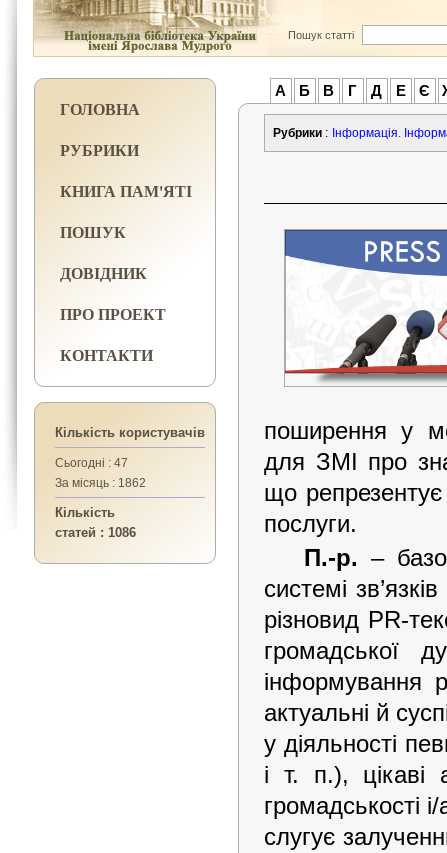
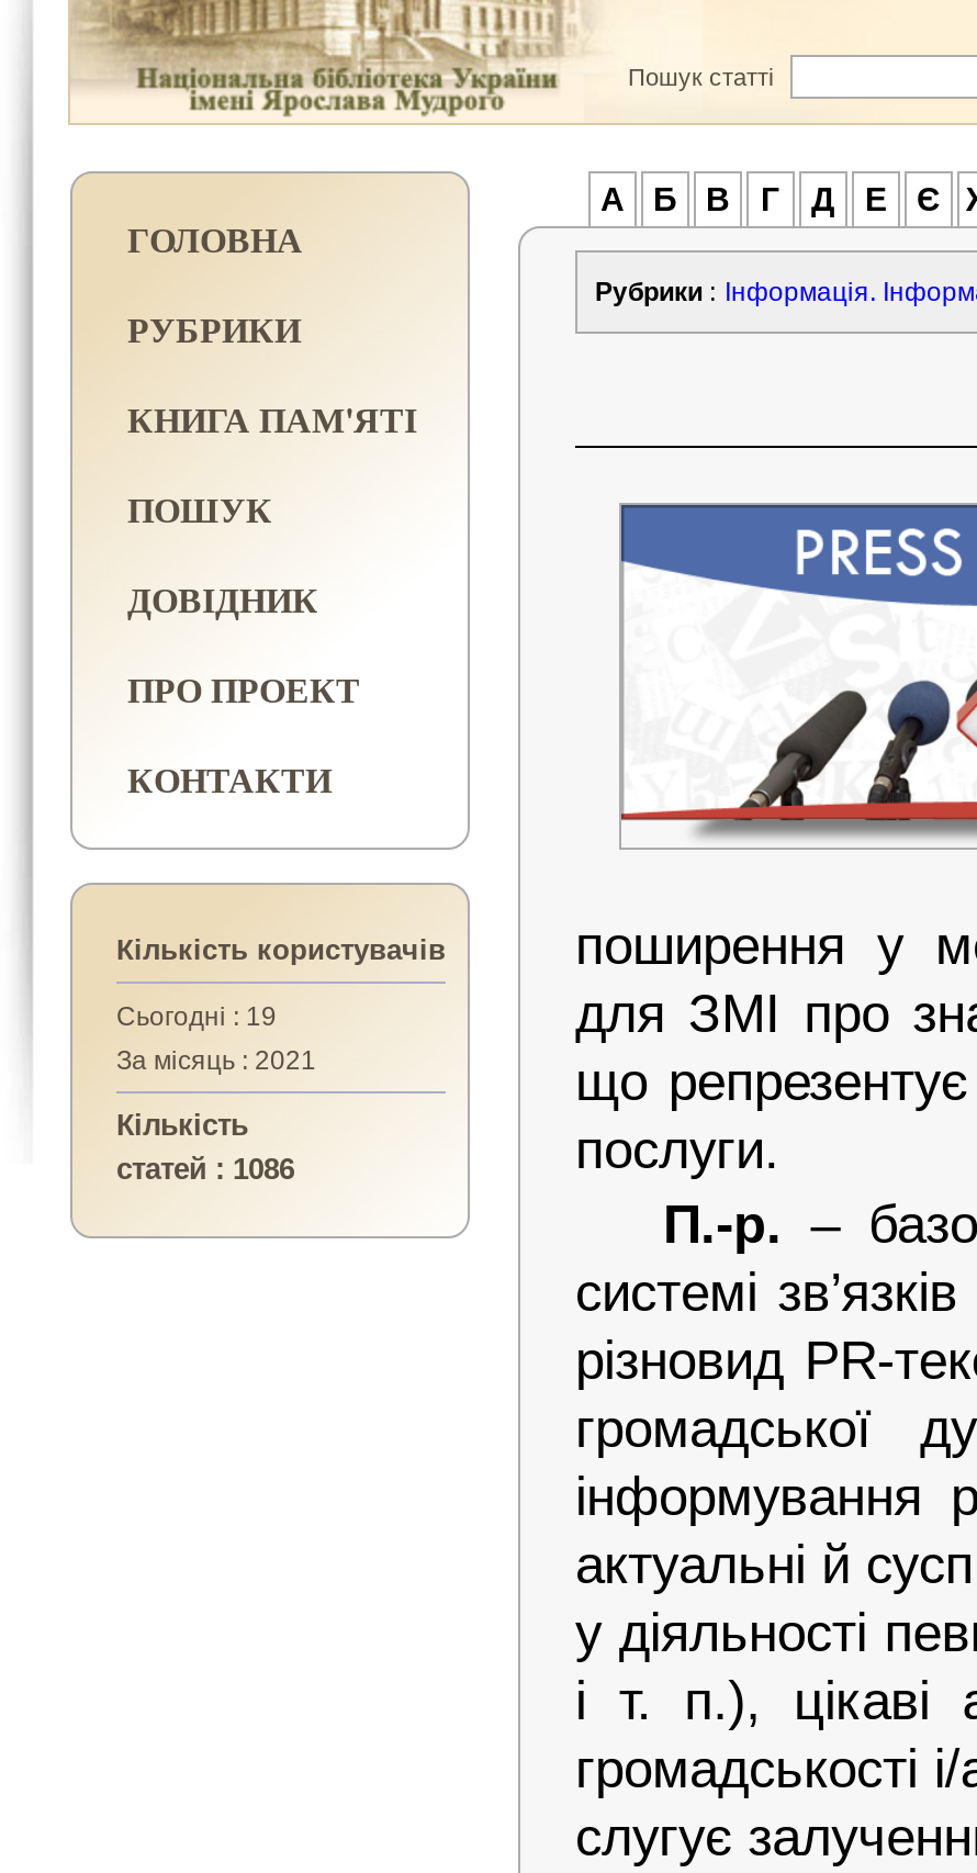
[55,456,128,470] Сьогодні : 47 -> [116,1001,277,1032] Сьогодні : 19
[55,476,146,490] За місяць : 1862 -> [116,1045,316,1076] За місяць : 2021

